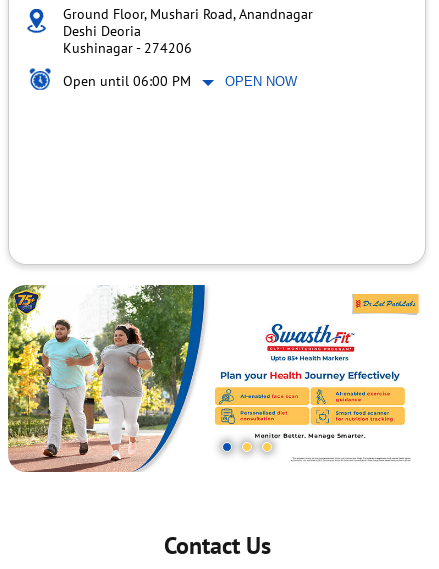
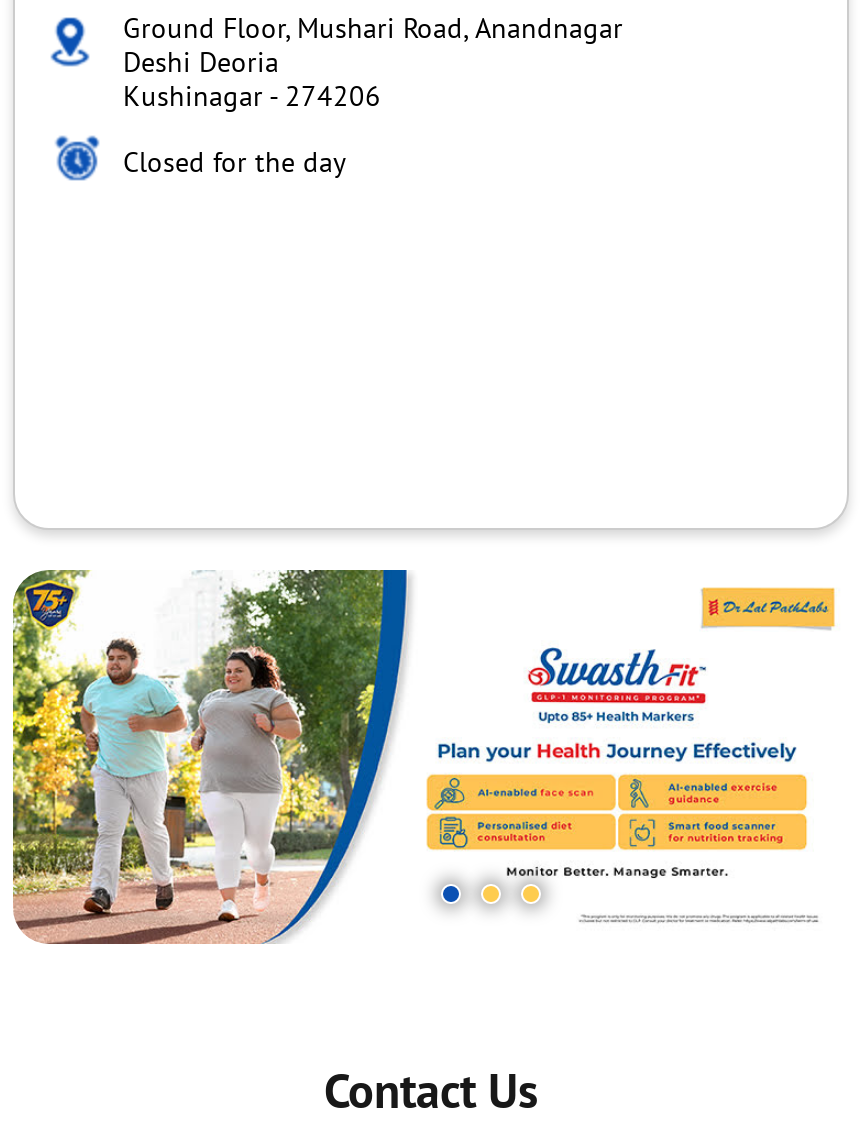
[63,72,297,90] Open until 06:00 PM | OPEN NOW -> [123,144,347,180] Closed for the day

